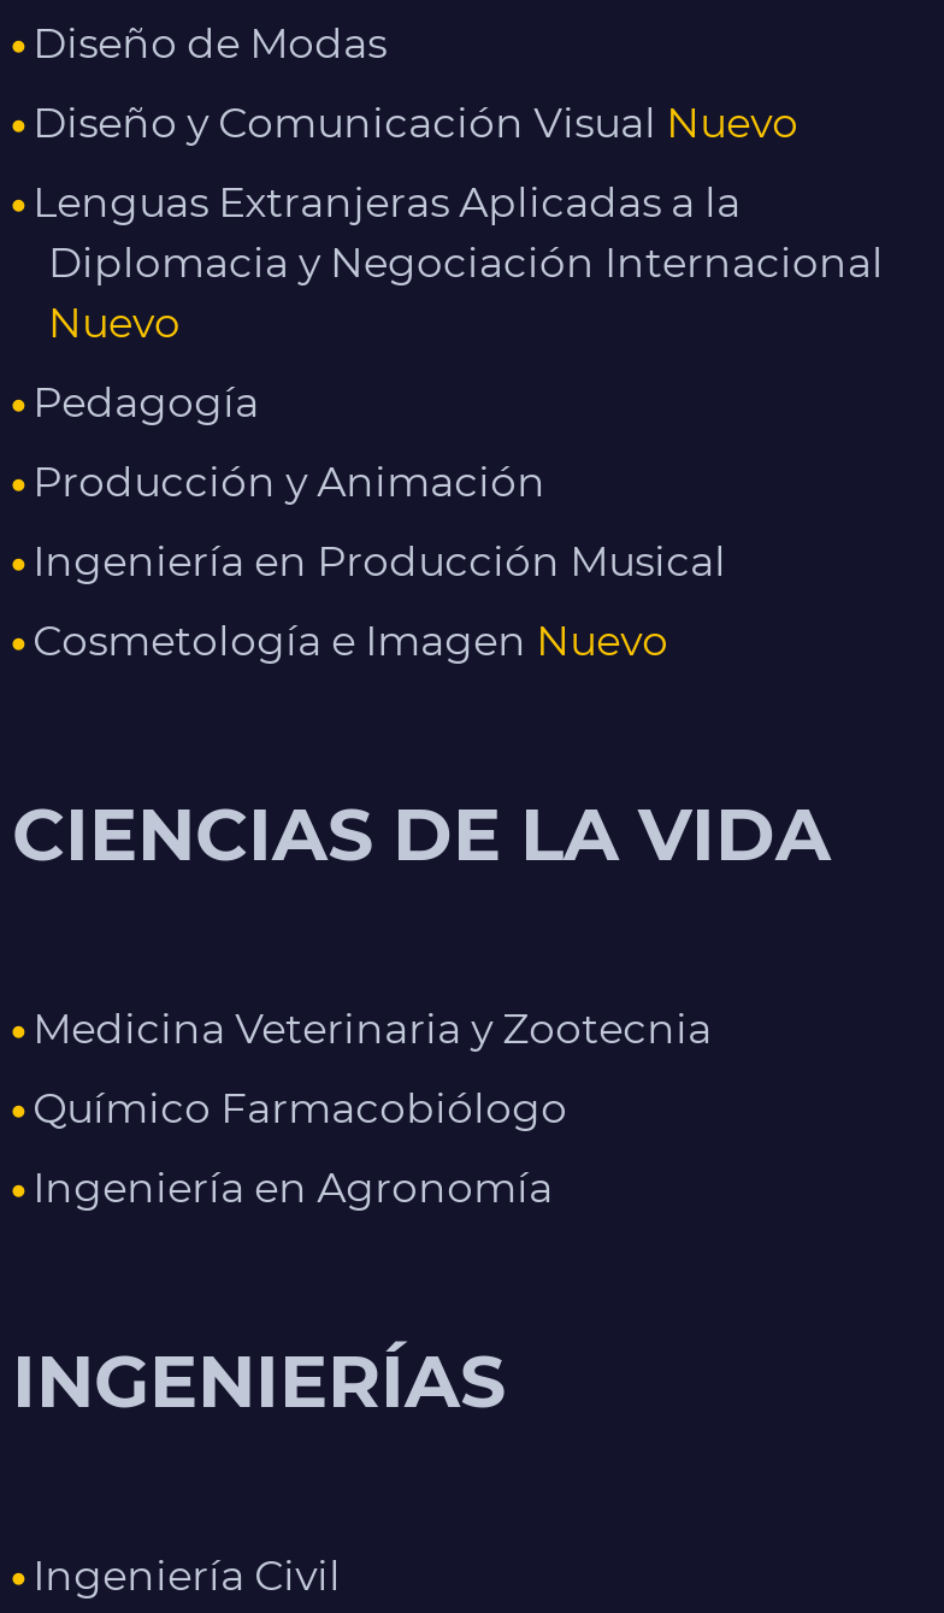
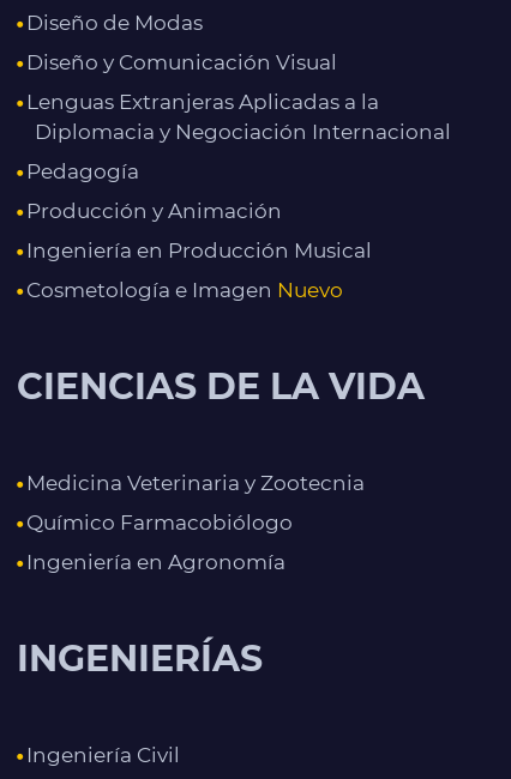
[33,99,799,147] Diseño y Comunicación Visual Nuevo -> [27,50,337,74] Diseño y Comunicación Visual
[48,299,181,347] Nuevo -> none

